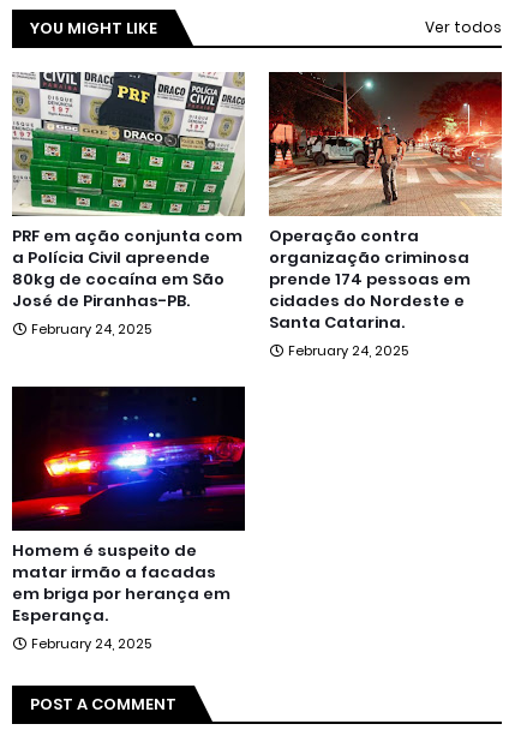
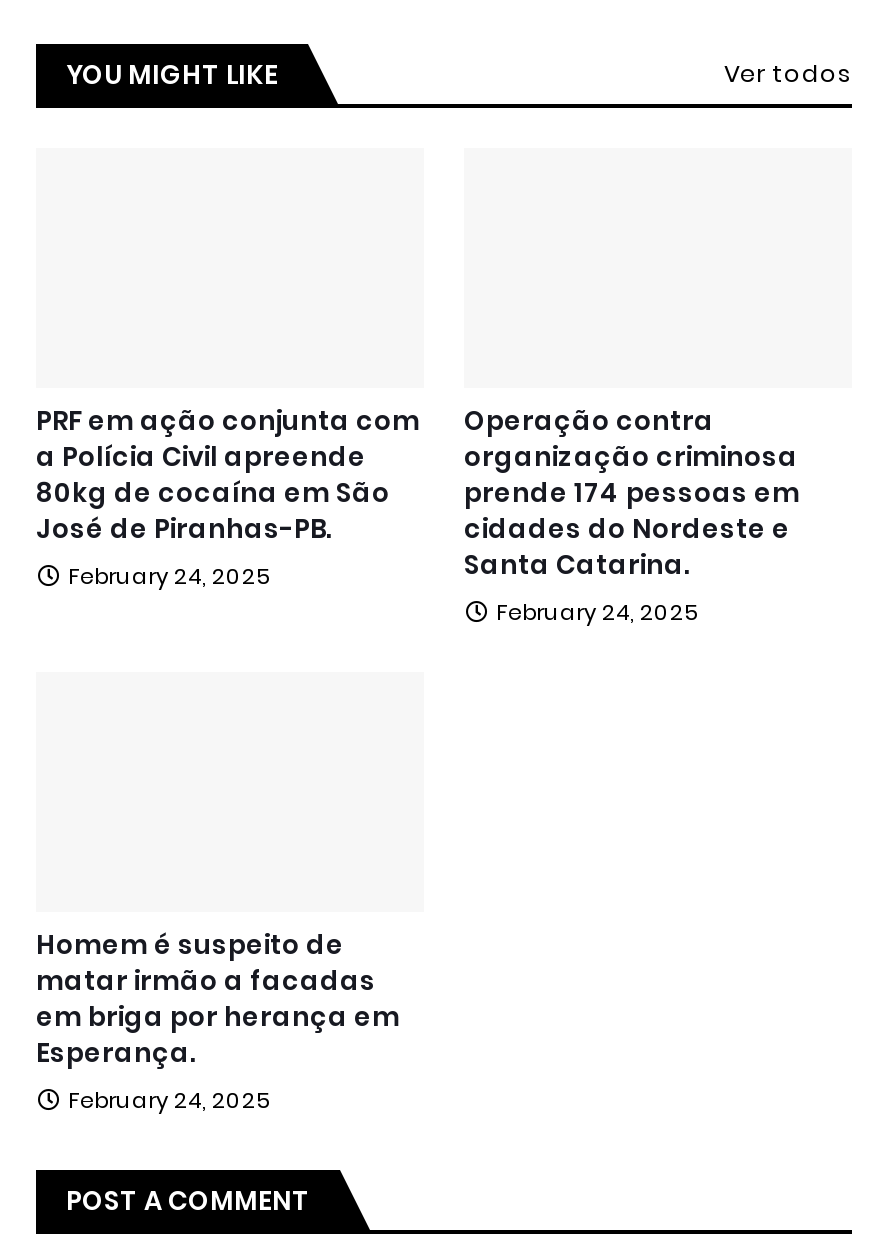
[11,71,246,217] [image] -> none
[268,71,503,217] [image] -> none
[11,385,246,532] [image] -> none

